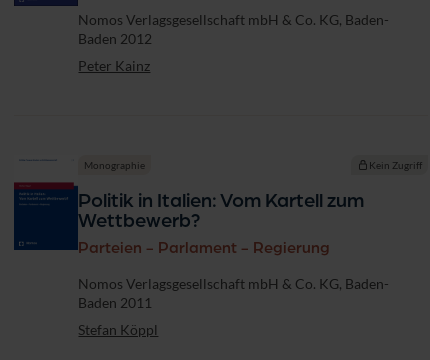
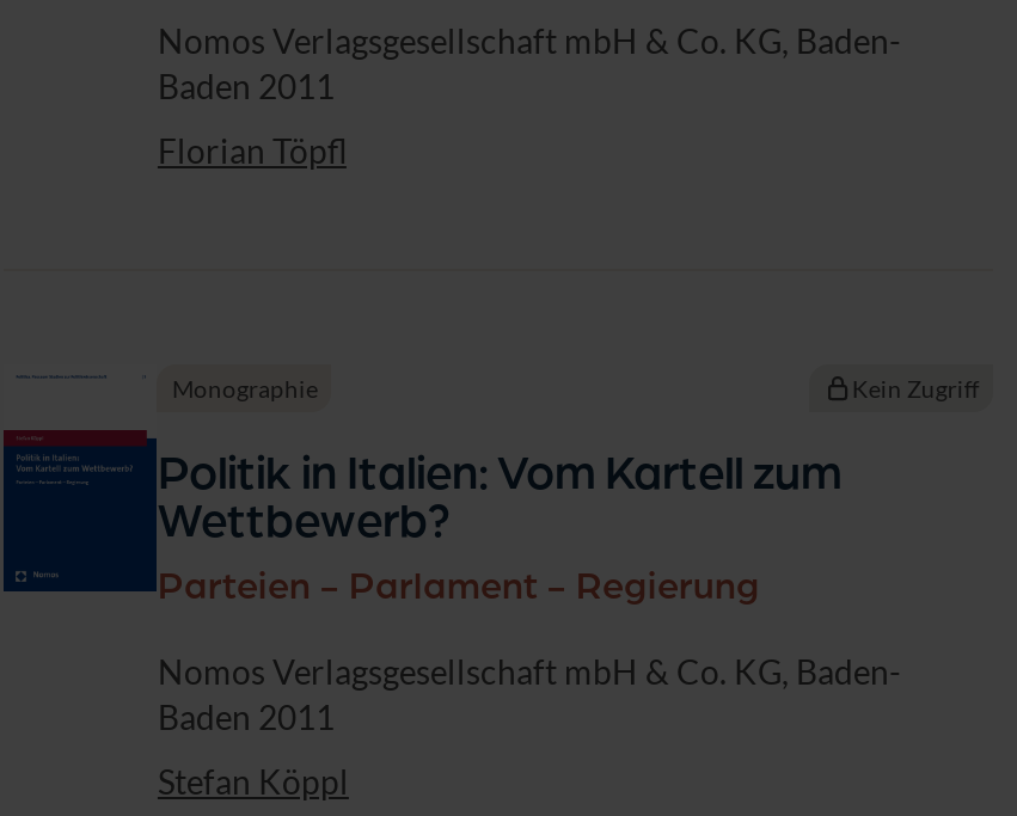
[78,30,152,47] Baden 2012 -> [158,66,335,106] Baden 2011
[78,57,150,74] Peter Kainz -> [158,130,347,171] Florian Töpfl

